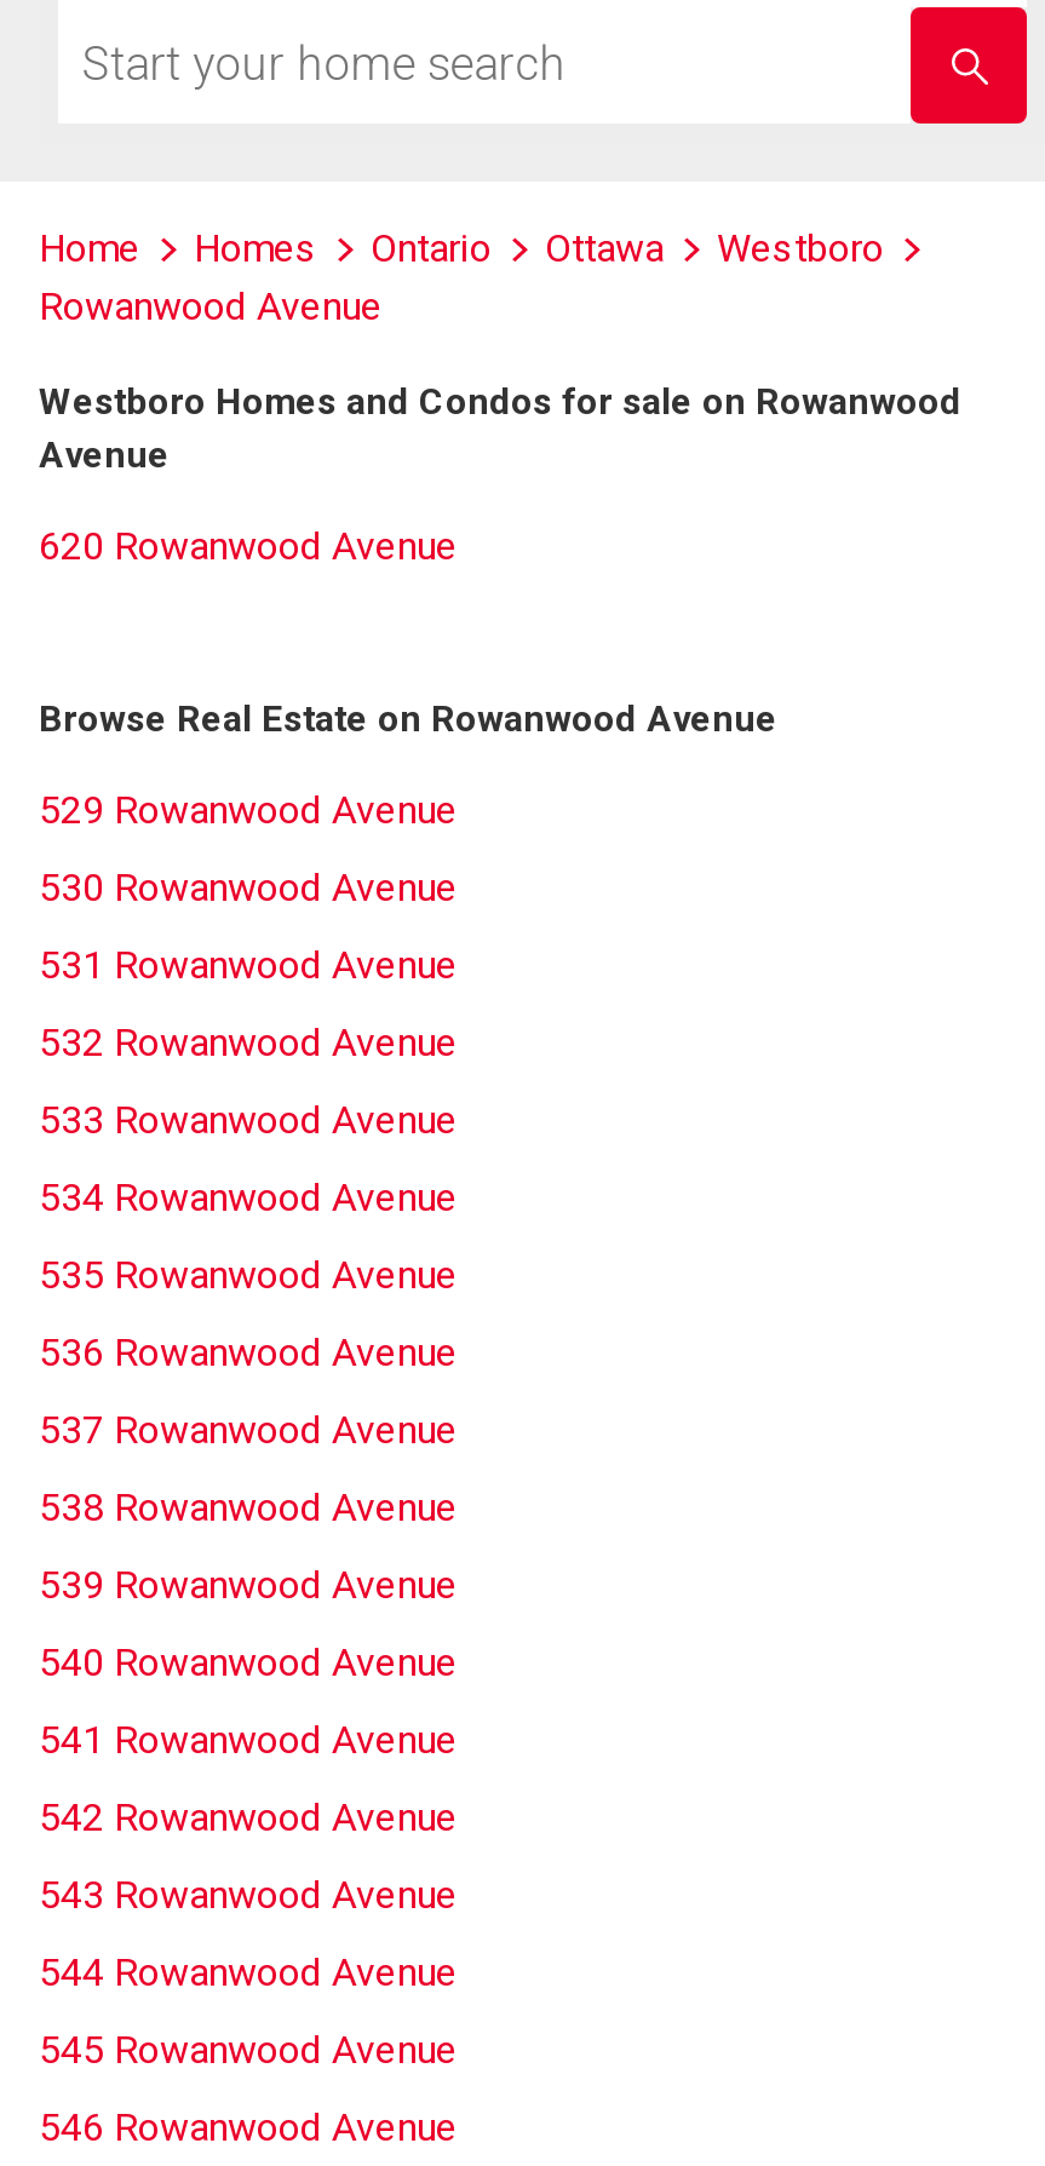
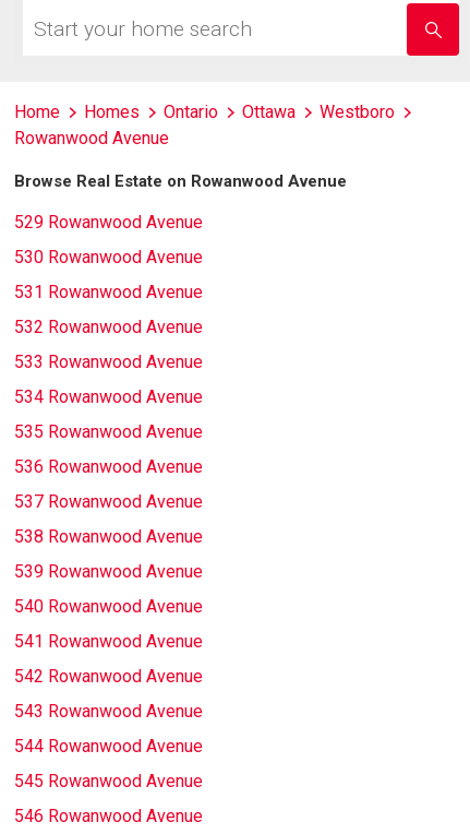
[39,380,961,569] Westboro Homes and Condos for sale on Rowanwood | Avenue | 620 Rowanwood Avenue -> none

